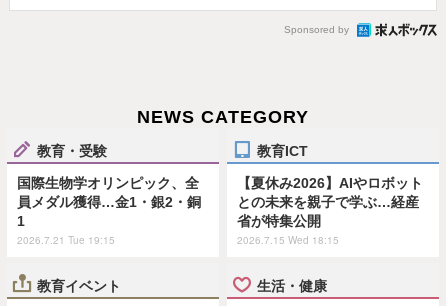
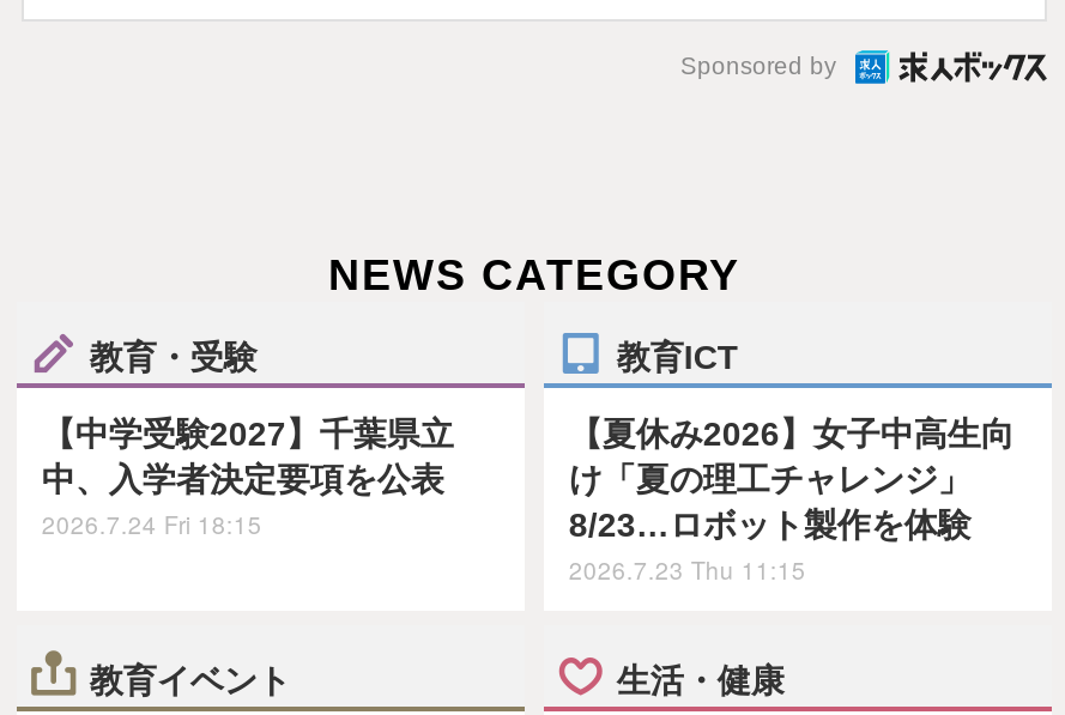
[17,175,201,247] 国際生物学オリンピック、全 | 員メダル獲得…金1・銀2・銅 | 1 | 2026.7.21 Tue 19:15 -> [42,414,454,541] 【中学受験2027】千葉県立 | 中、入学者決定要項を公表 | 2026.7.24 Fri 18:15
[237,175,423,247] 【夏休み2026】AIやロボット | との未来を親子で学ぶ…経産 | 省が特集公開 | 2026.7.15 Wed 18:15 -> [569,414,1014,586] 【夏休み2026】女子中高生向 | け「夏の理工チャレンジ」 | 8/23…ロボット製作を体験 | 2026.7.23 Thu 11:15

